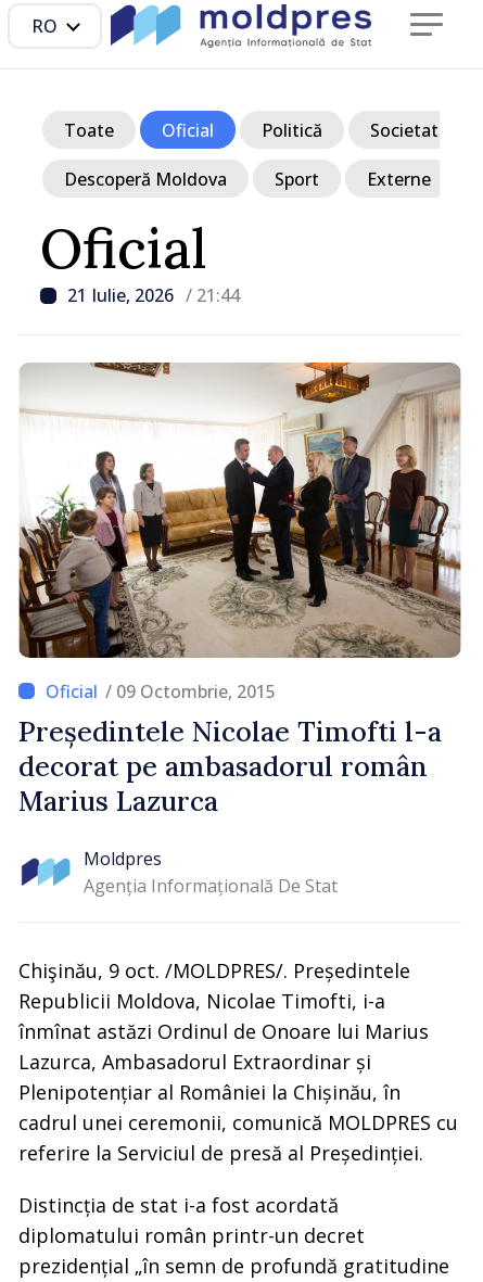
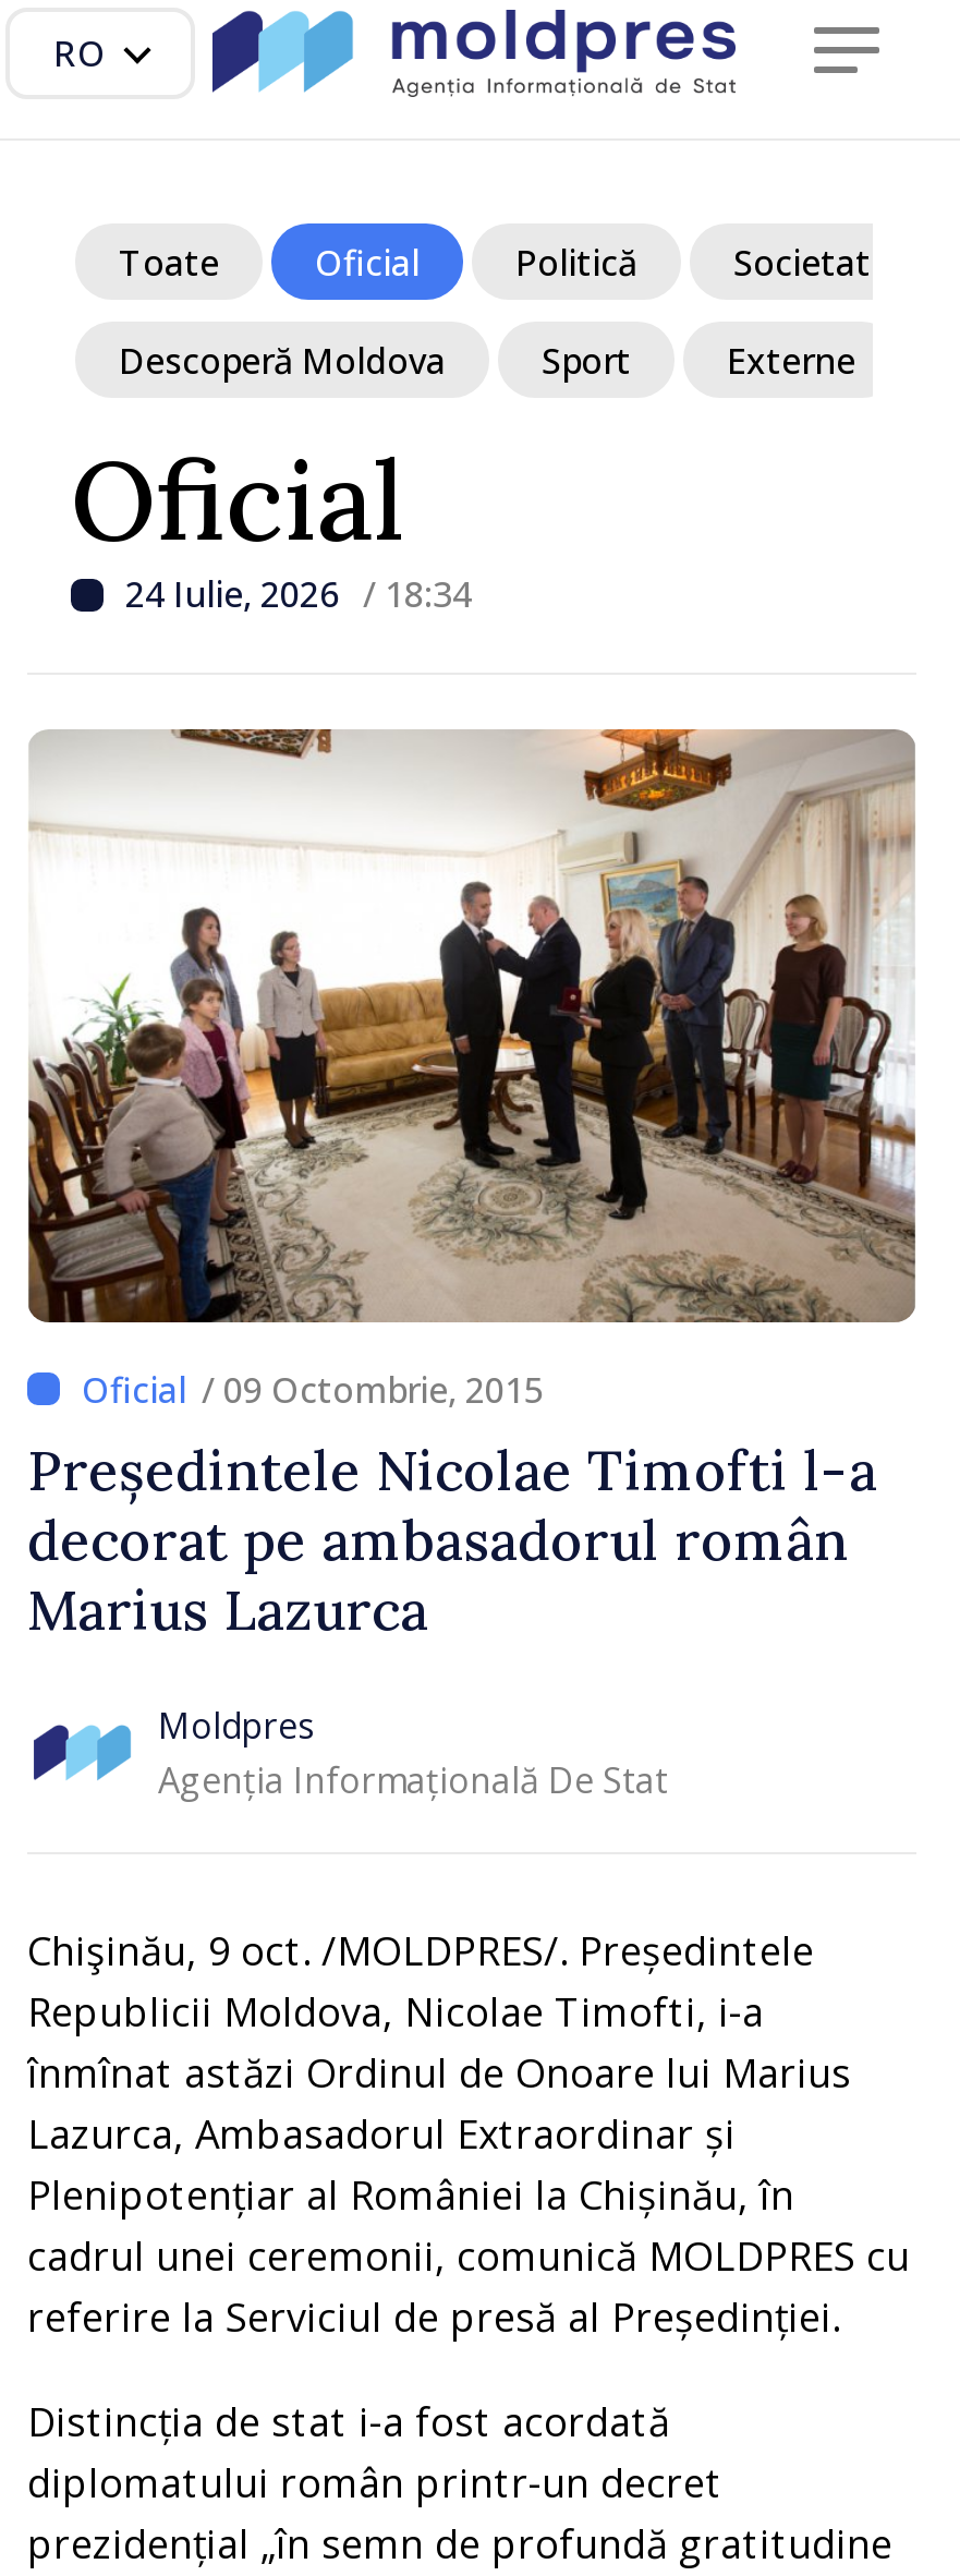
[67,283,240,307] 21 Iulie, 2026 / 21:44 -> [125,570,472,618] 24 Iulie, 2026 / 18:34

